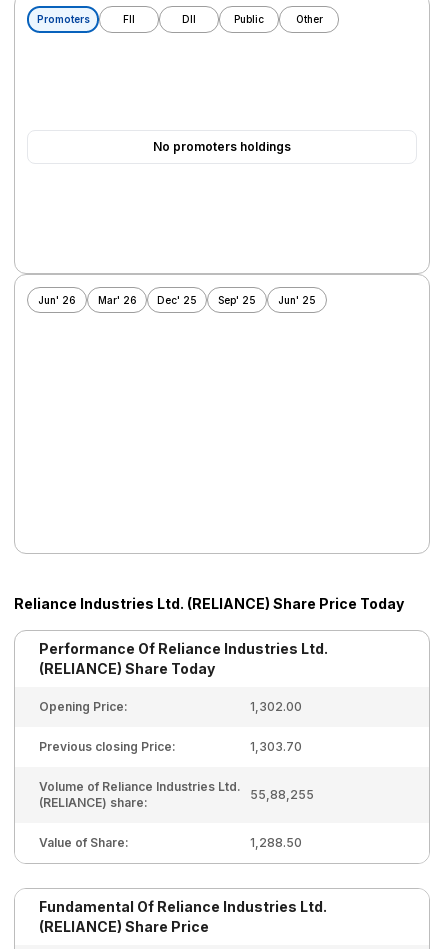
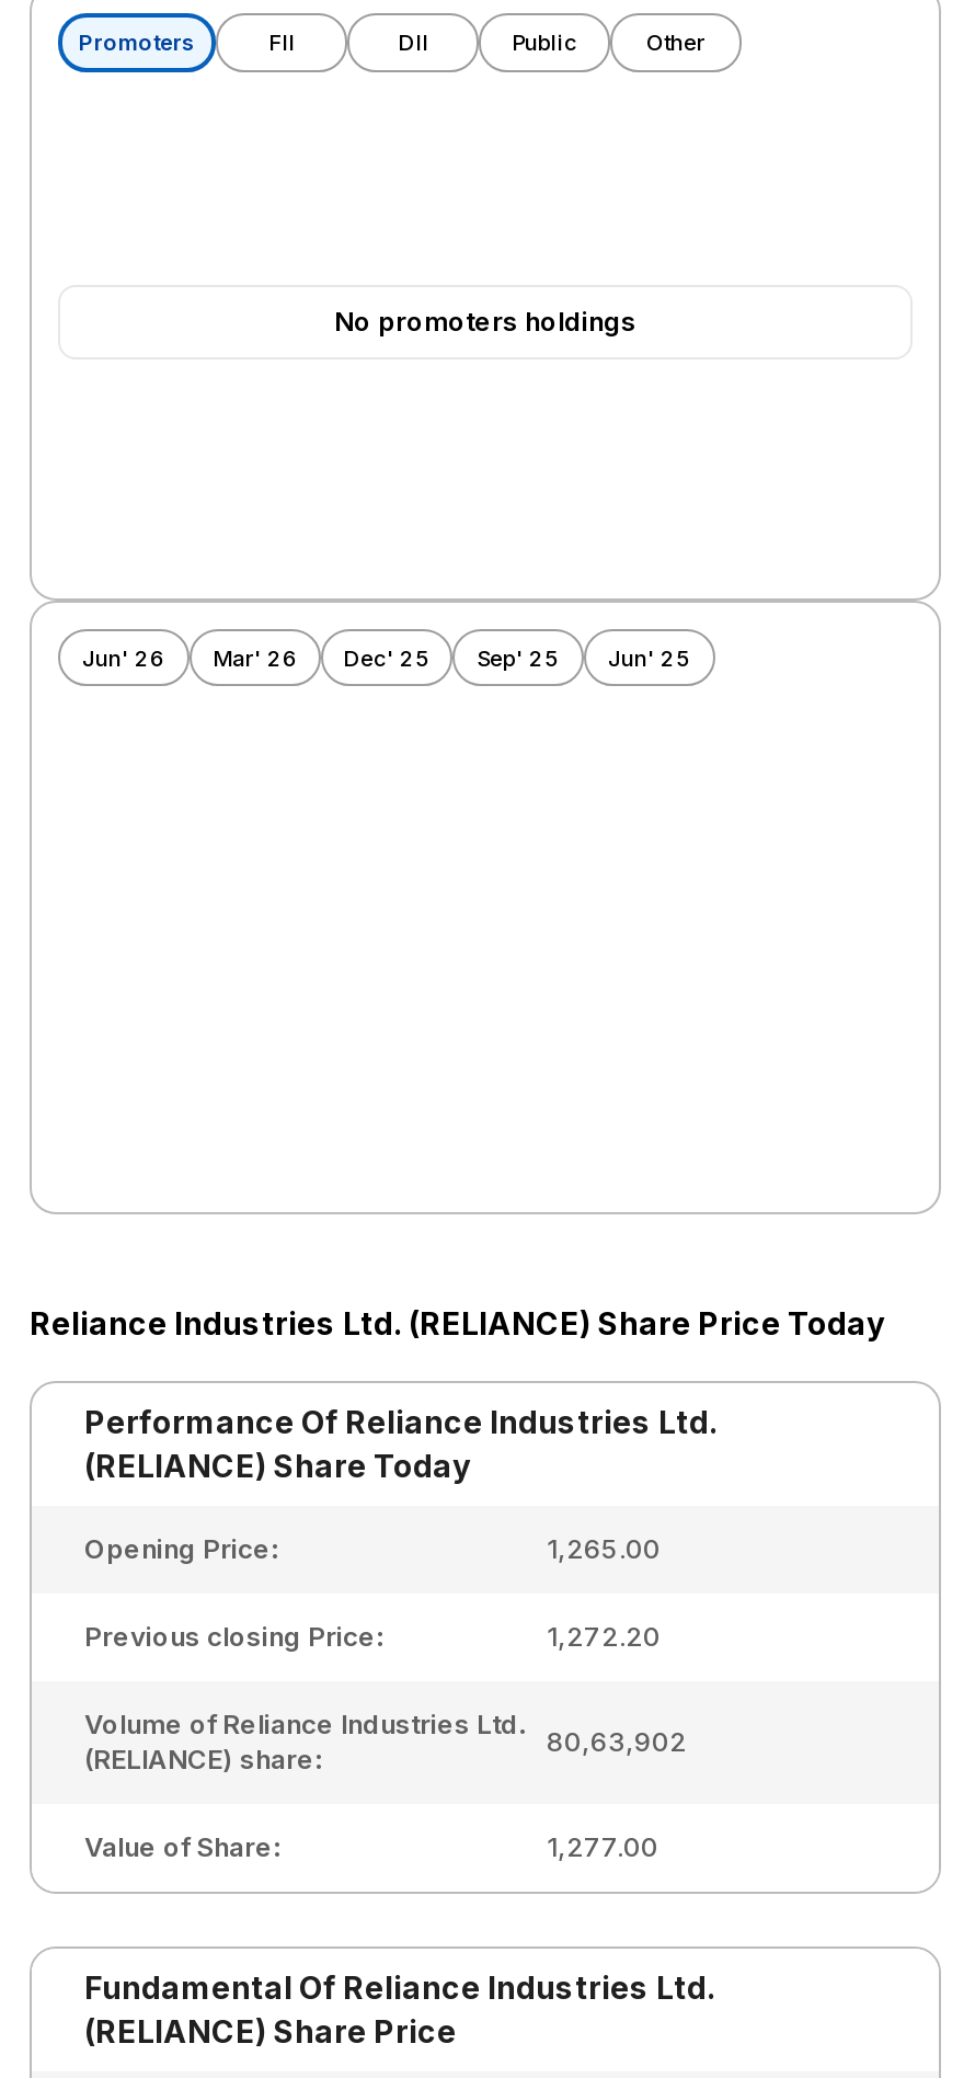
[250,699,302,714] 1,302.00 -> [547,1532,661,1565] 1,265.00
[250,739,302,754] 1,303.70 -> [547,1619,661,1652] 1,272.20
[250,787,314,802] 55,88,255 -> [547,1725,687,1758] 80,63,902
[250,835,302,850] 1,288.50 -> [547,1830,658,1863] 1,277.00

